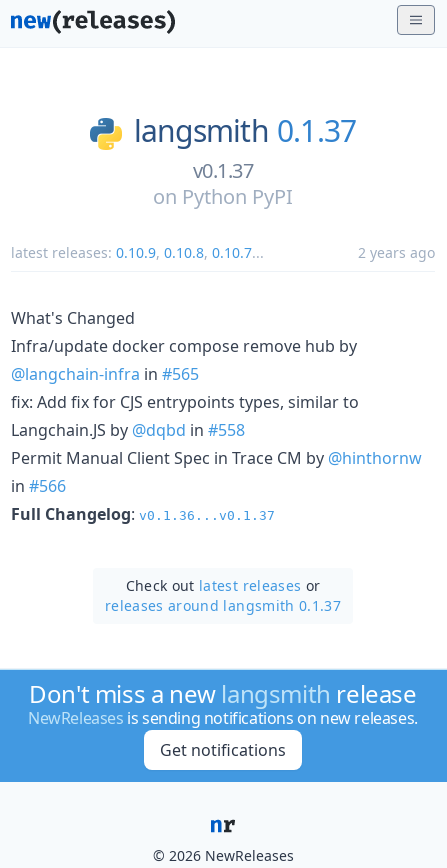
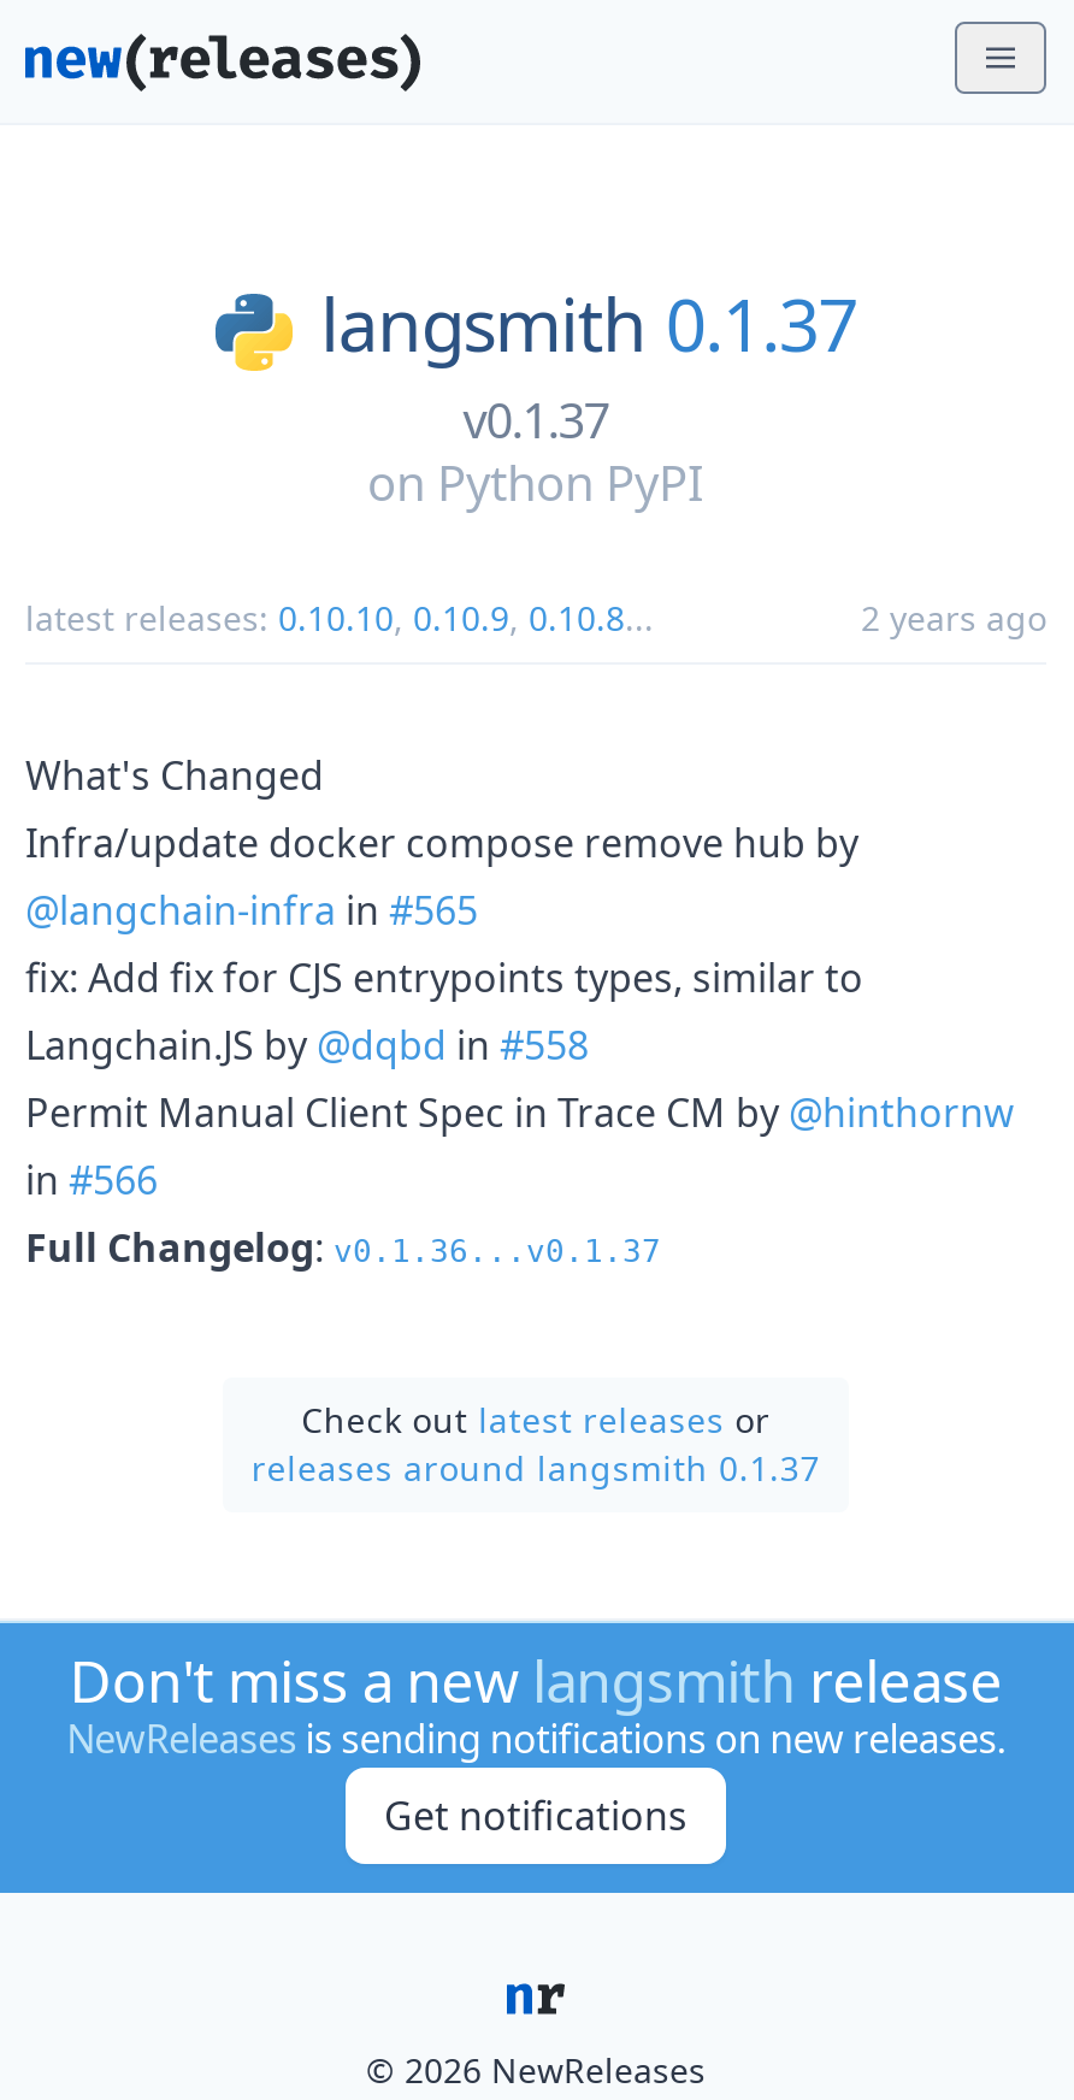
[11,243,264,262] latest releases: 0.10.9, 0.10.8, 0.10.7... -> [25,594,654,640] latest releases: 0.10.10, 0.10.9, 0.10.8...

